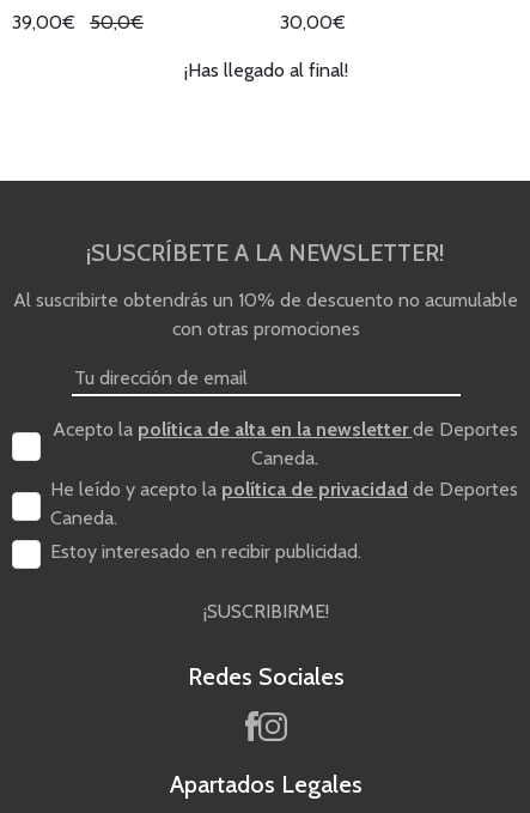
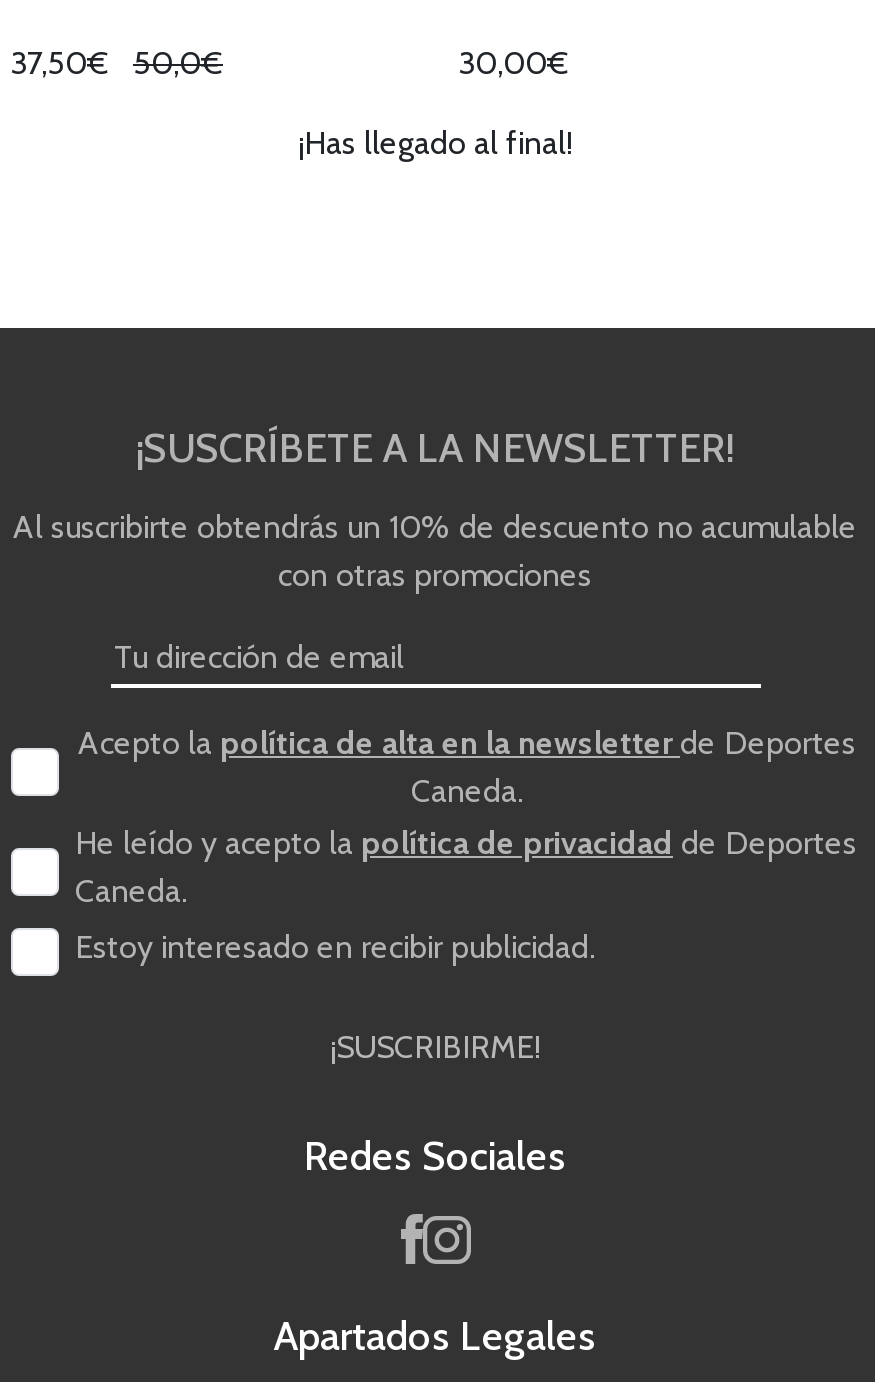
[12,11,144,34] 39,00€ 50,0€ -> [11,45,223,83] 37,50€ 50,0€

